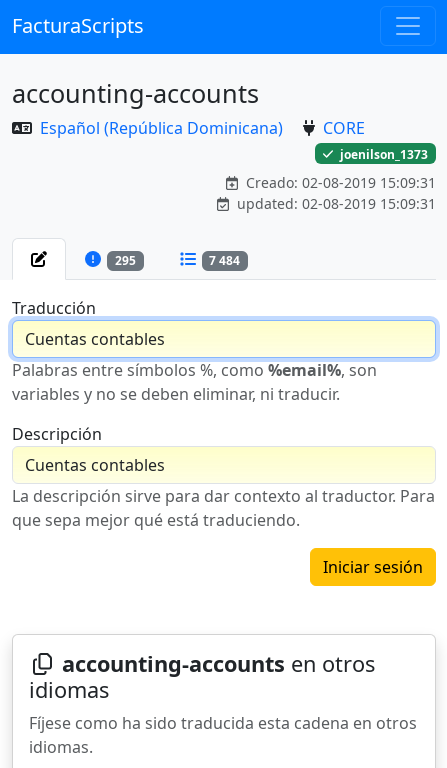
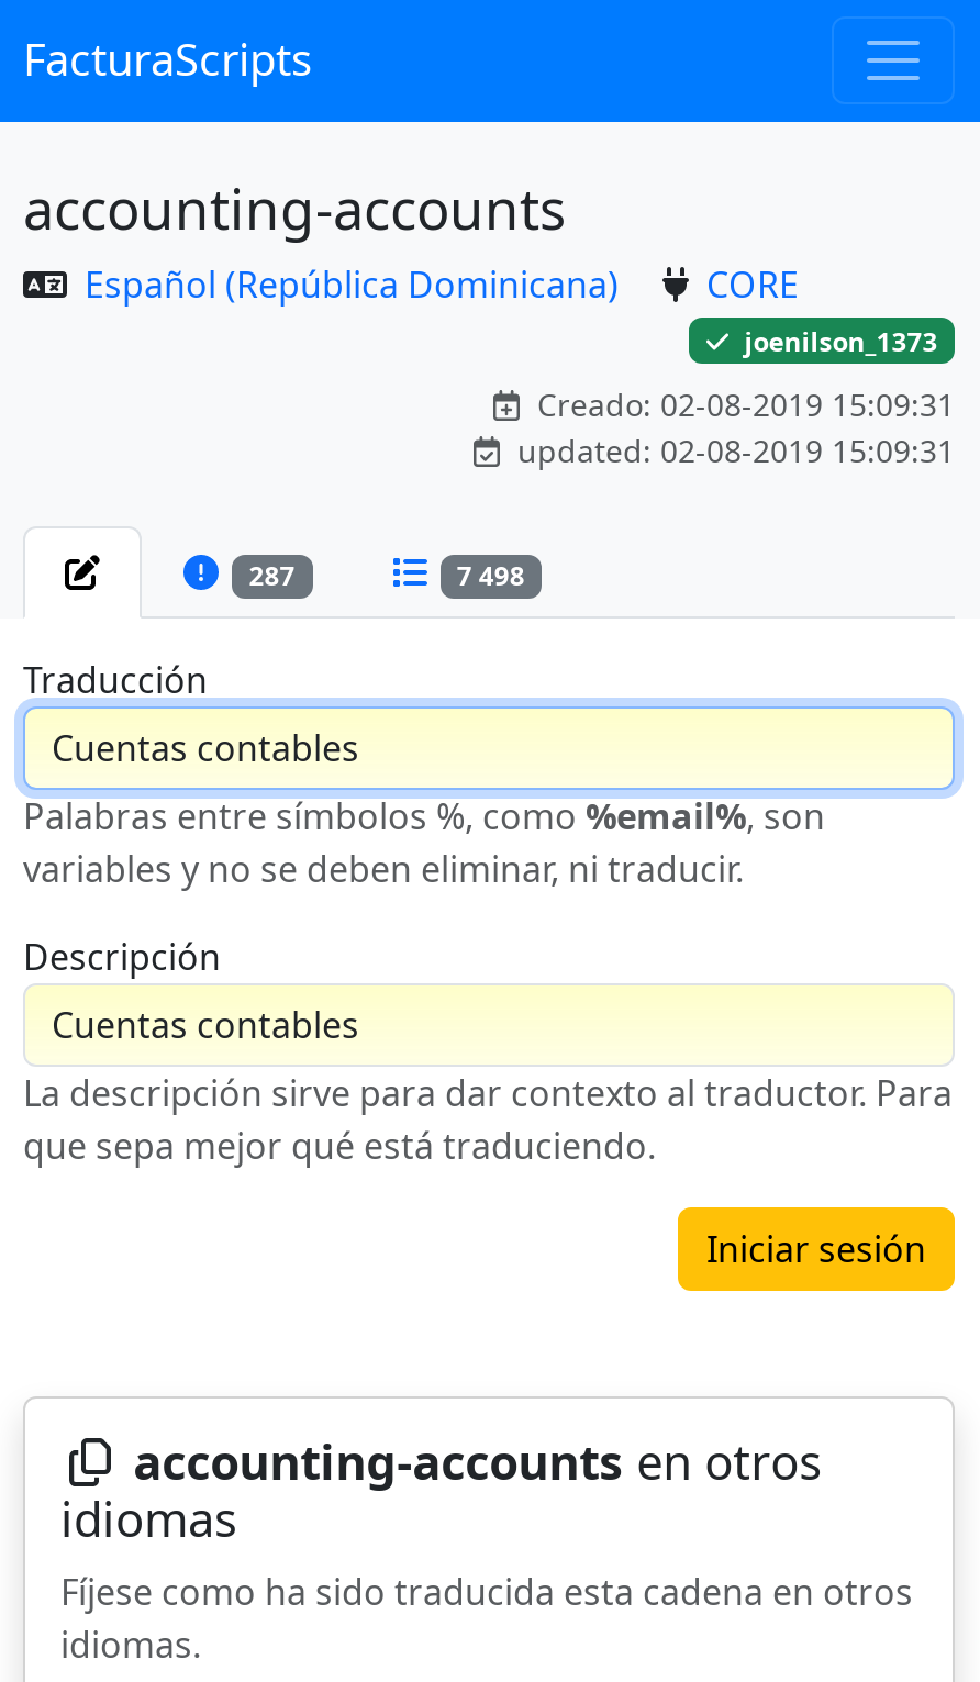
[115,252,136,269] 295 -> [249,557,295,595] 287
[209,252,240,269] 7 484 -> [457,557,525,595] 7 498

